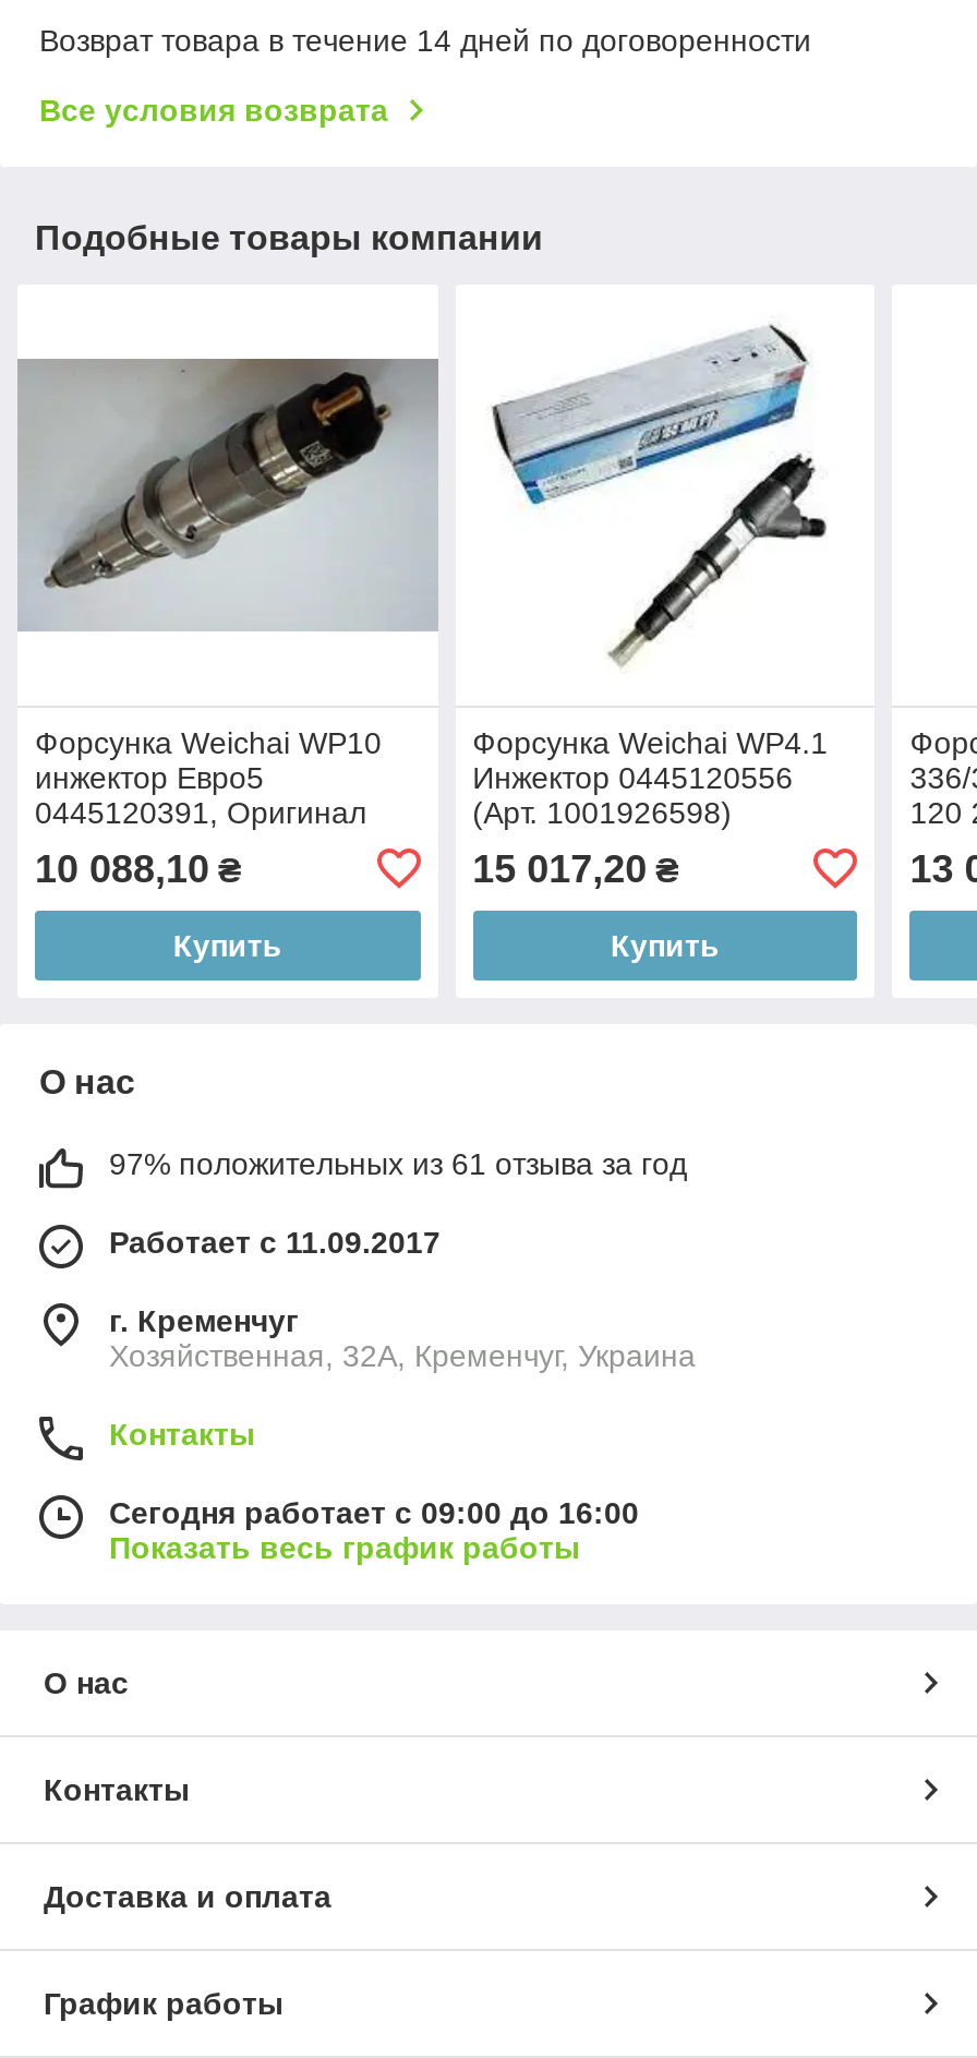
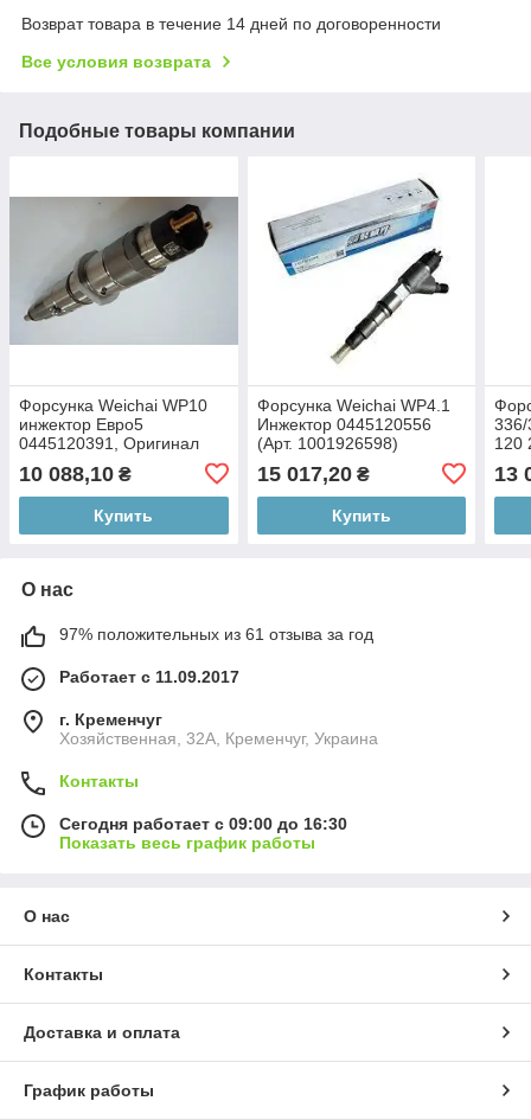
[109,1495,639,1530] Сегодня работает с 09:00 до 16:00 -> [59,814,347,833] Сегодня работает с 09:00 до 16:30

